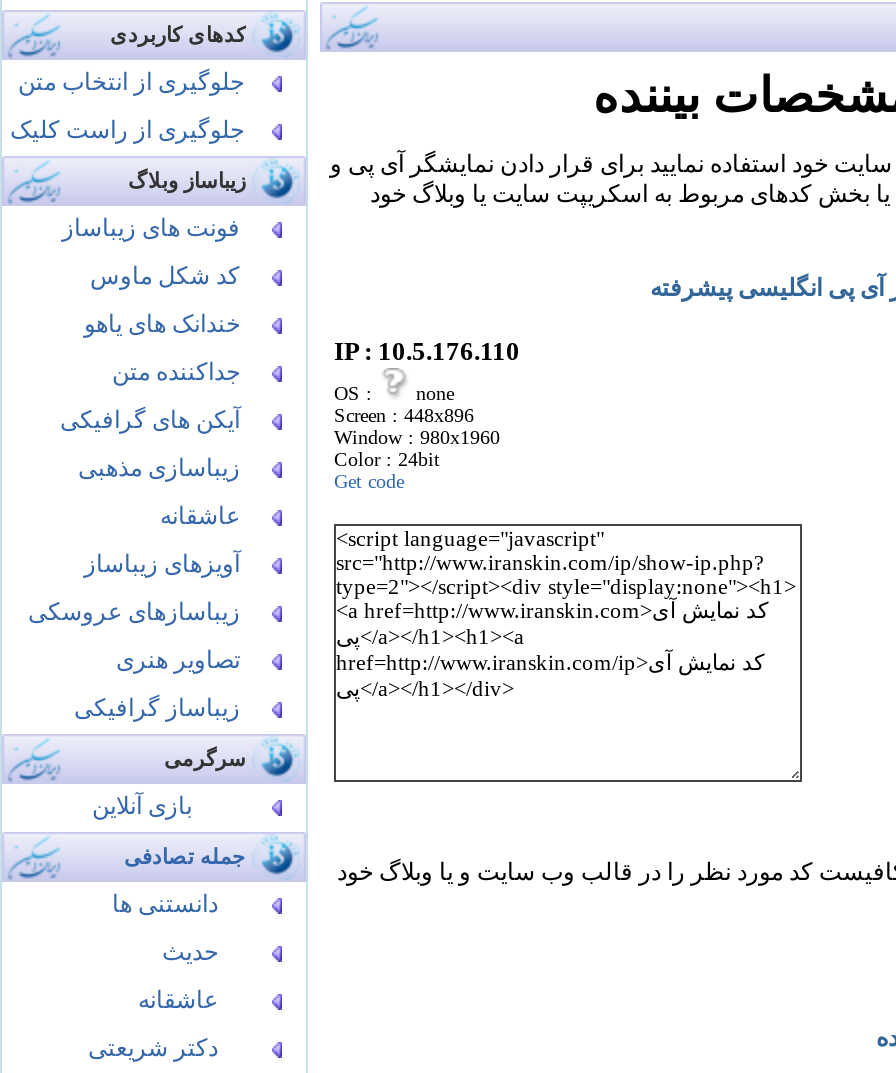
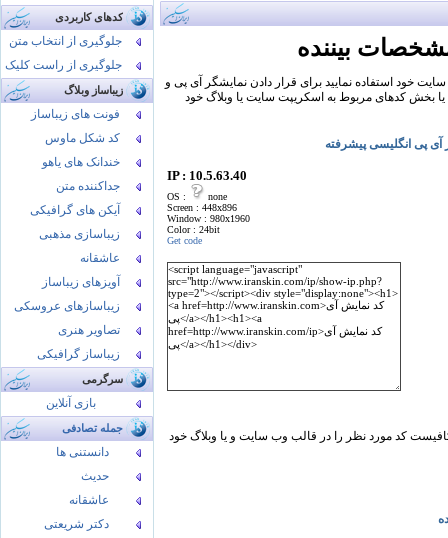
[334,335,520,365] IP : 10.5.176.110 -> [167,168,247,183] IP : 10.5.63.40

